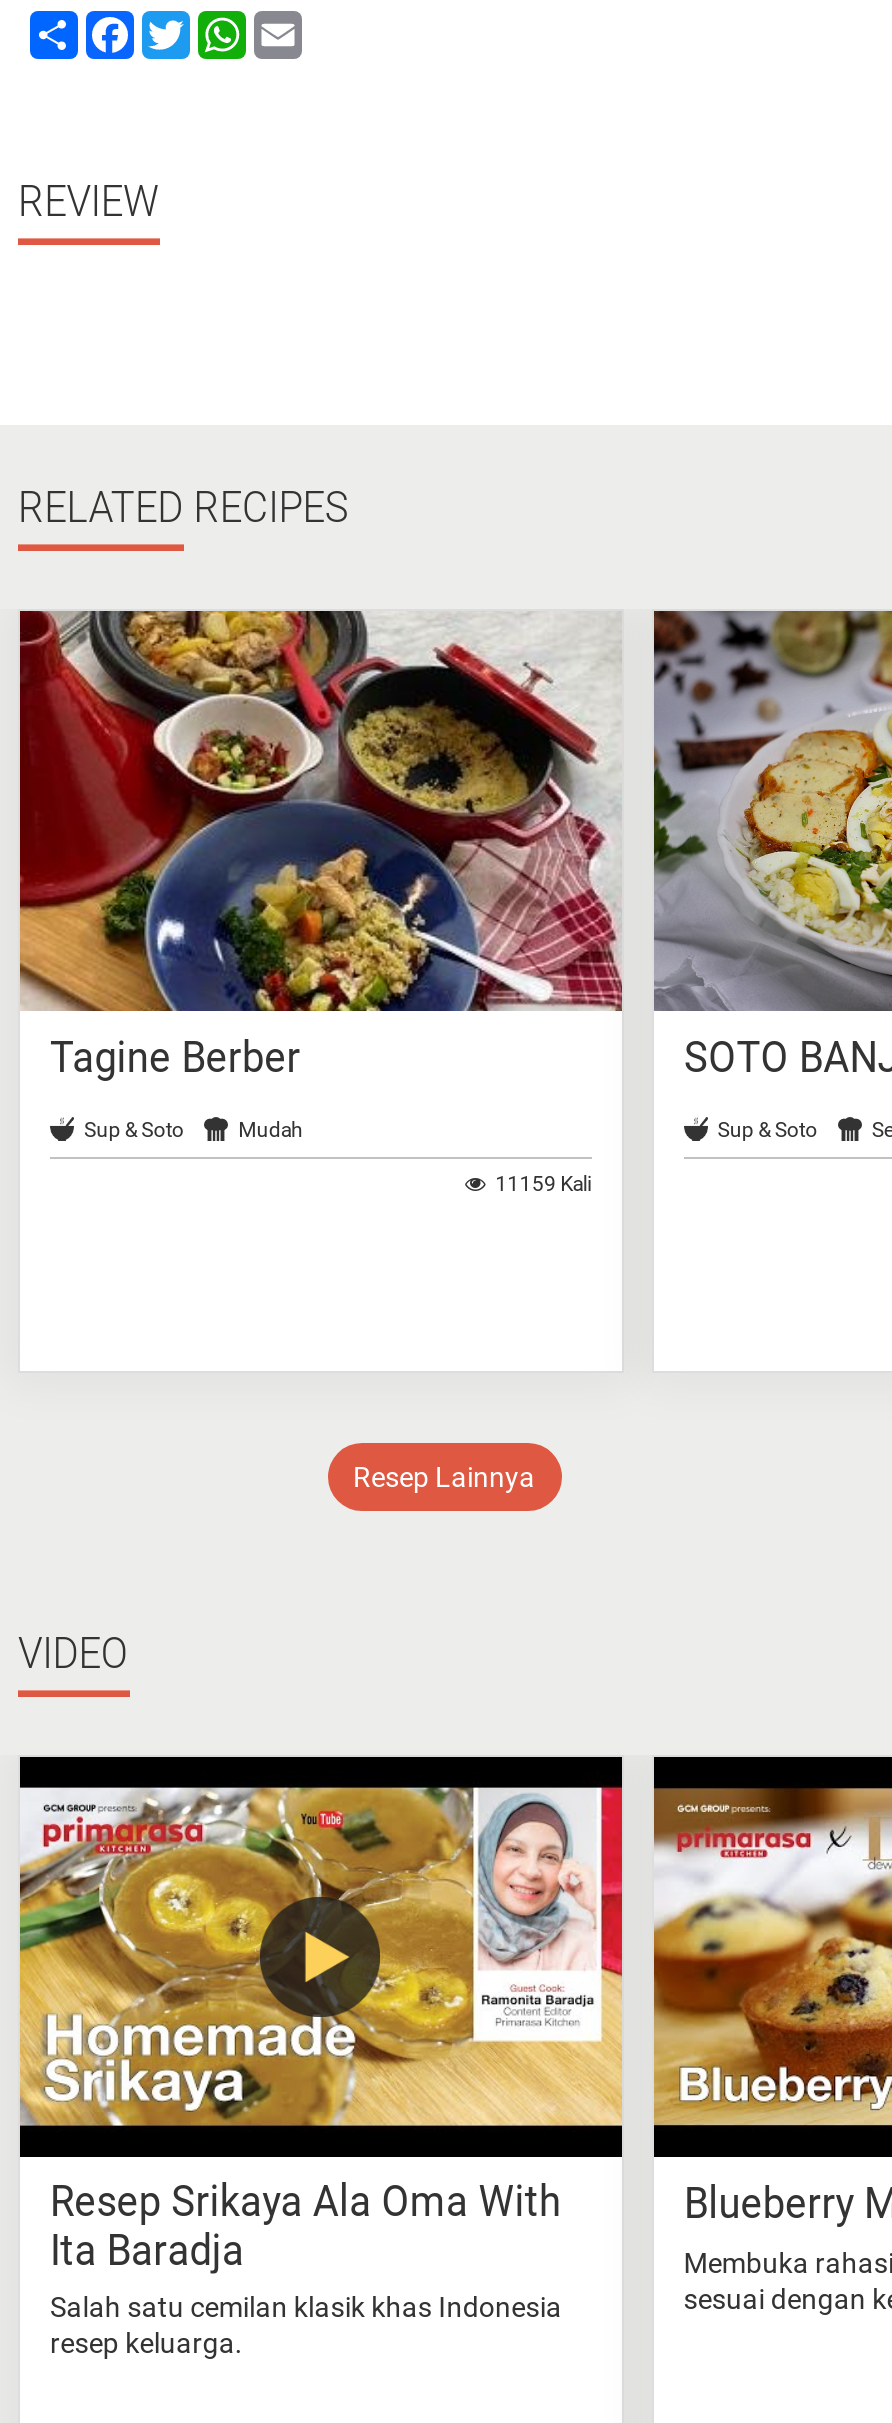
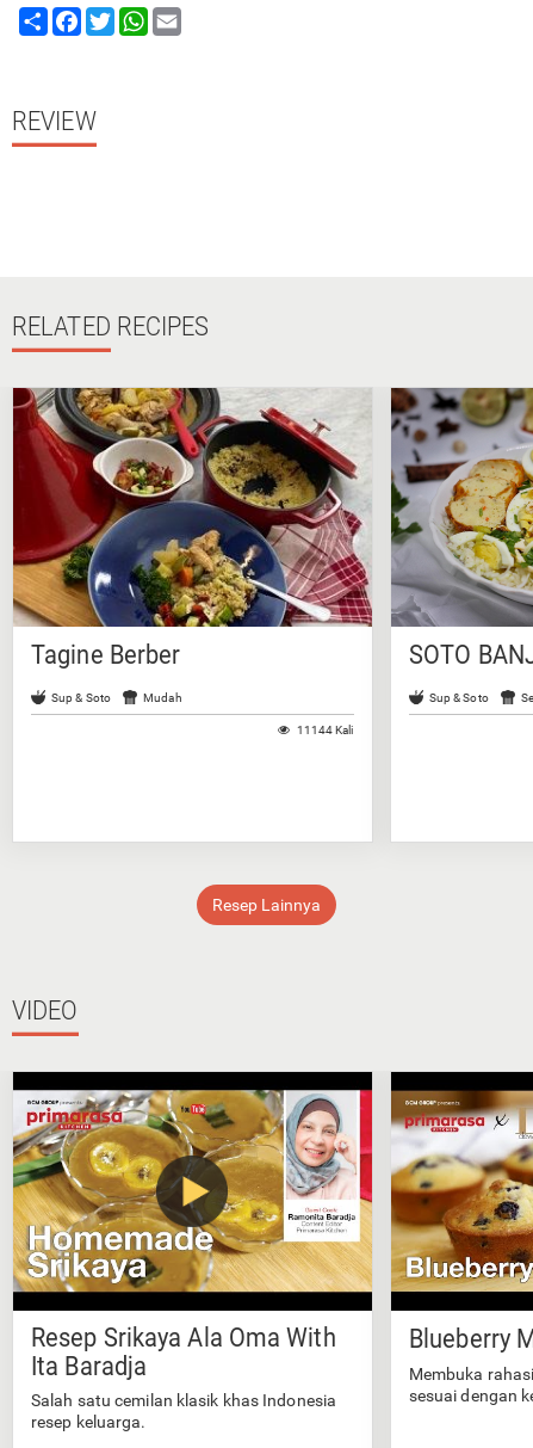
[495,1171,591,1197] 11159 Kali -> [296,722,354,738] 11144 Kali

